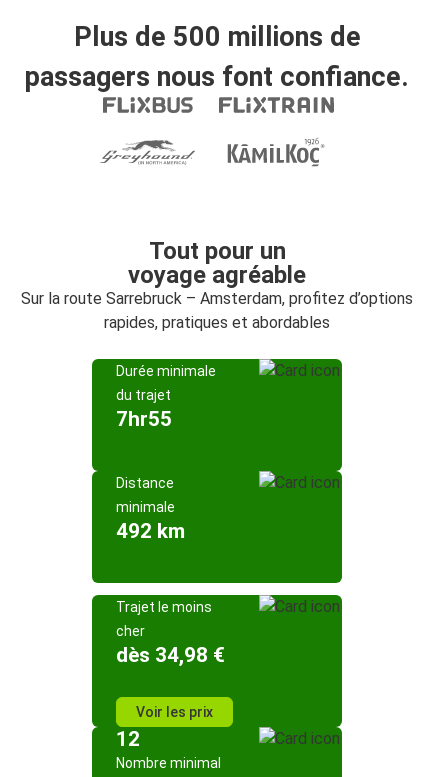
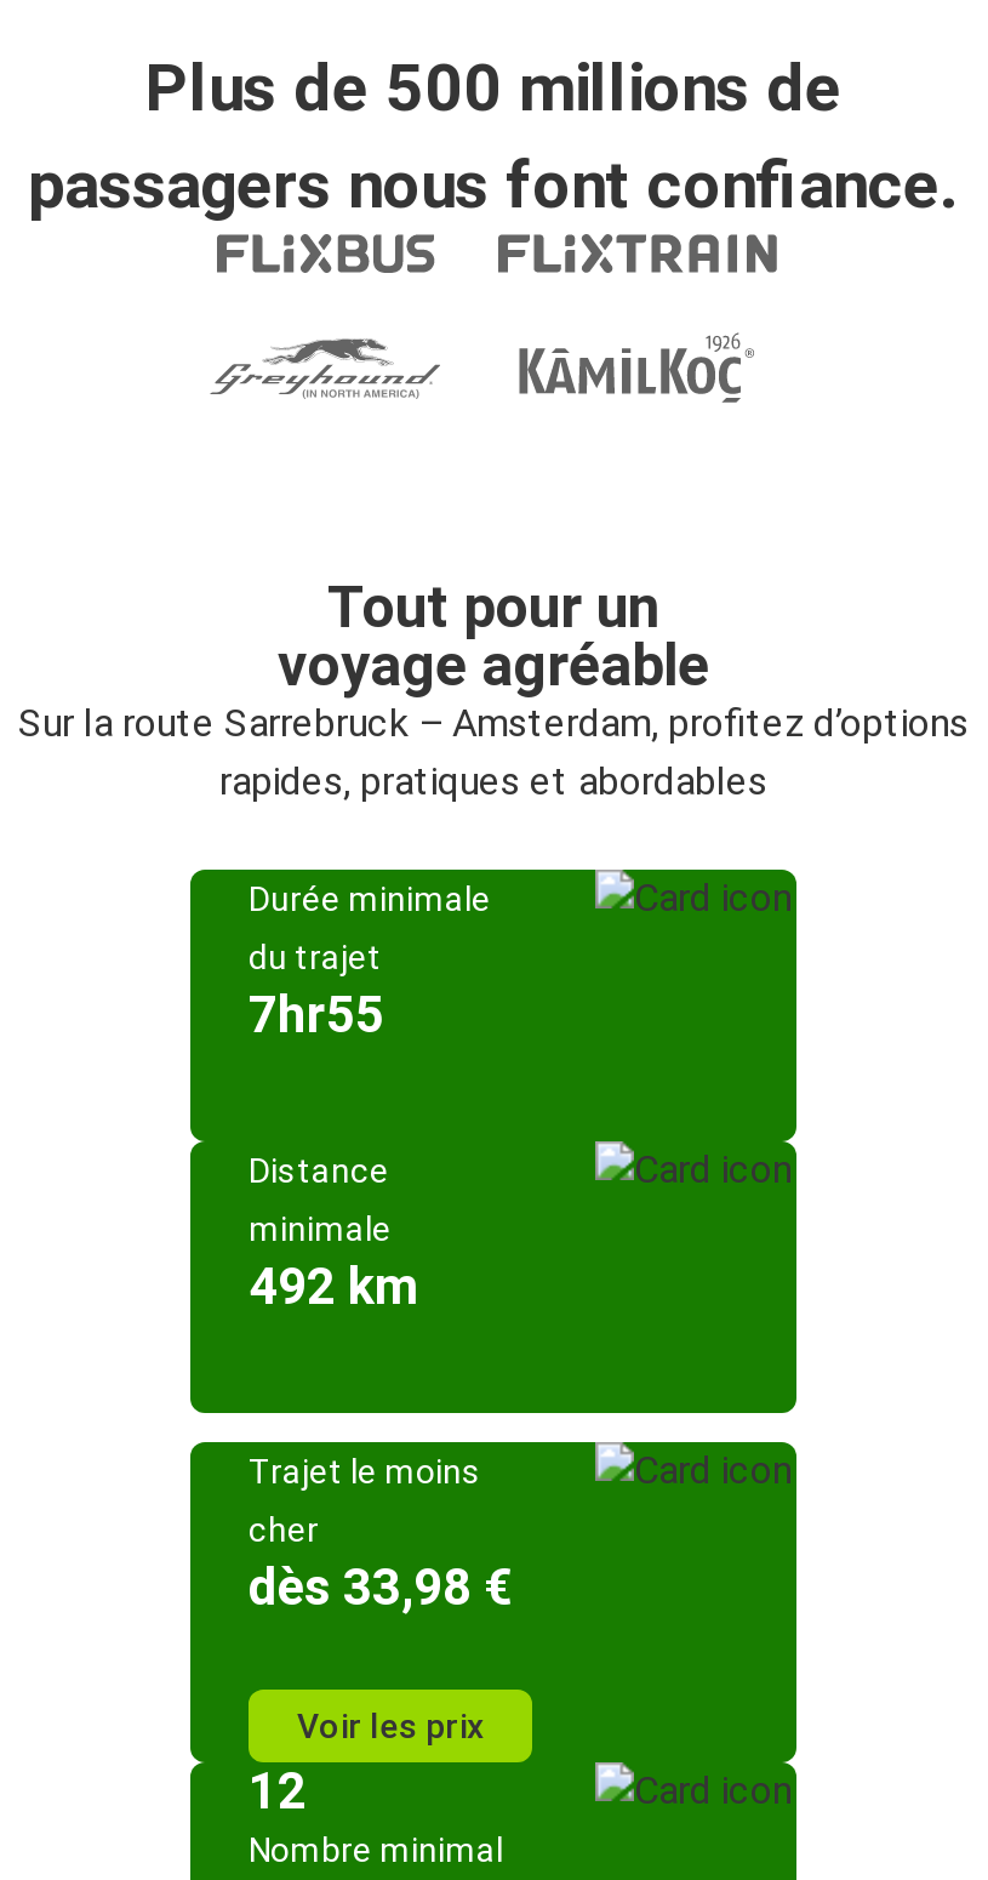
[116,643,225,667] dès 34,98 € -> [249,1559,513,1617] dès 33,98 €

